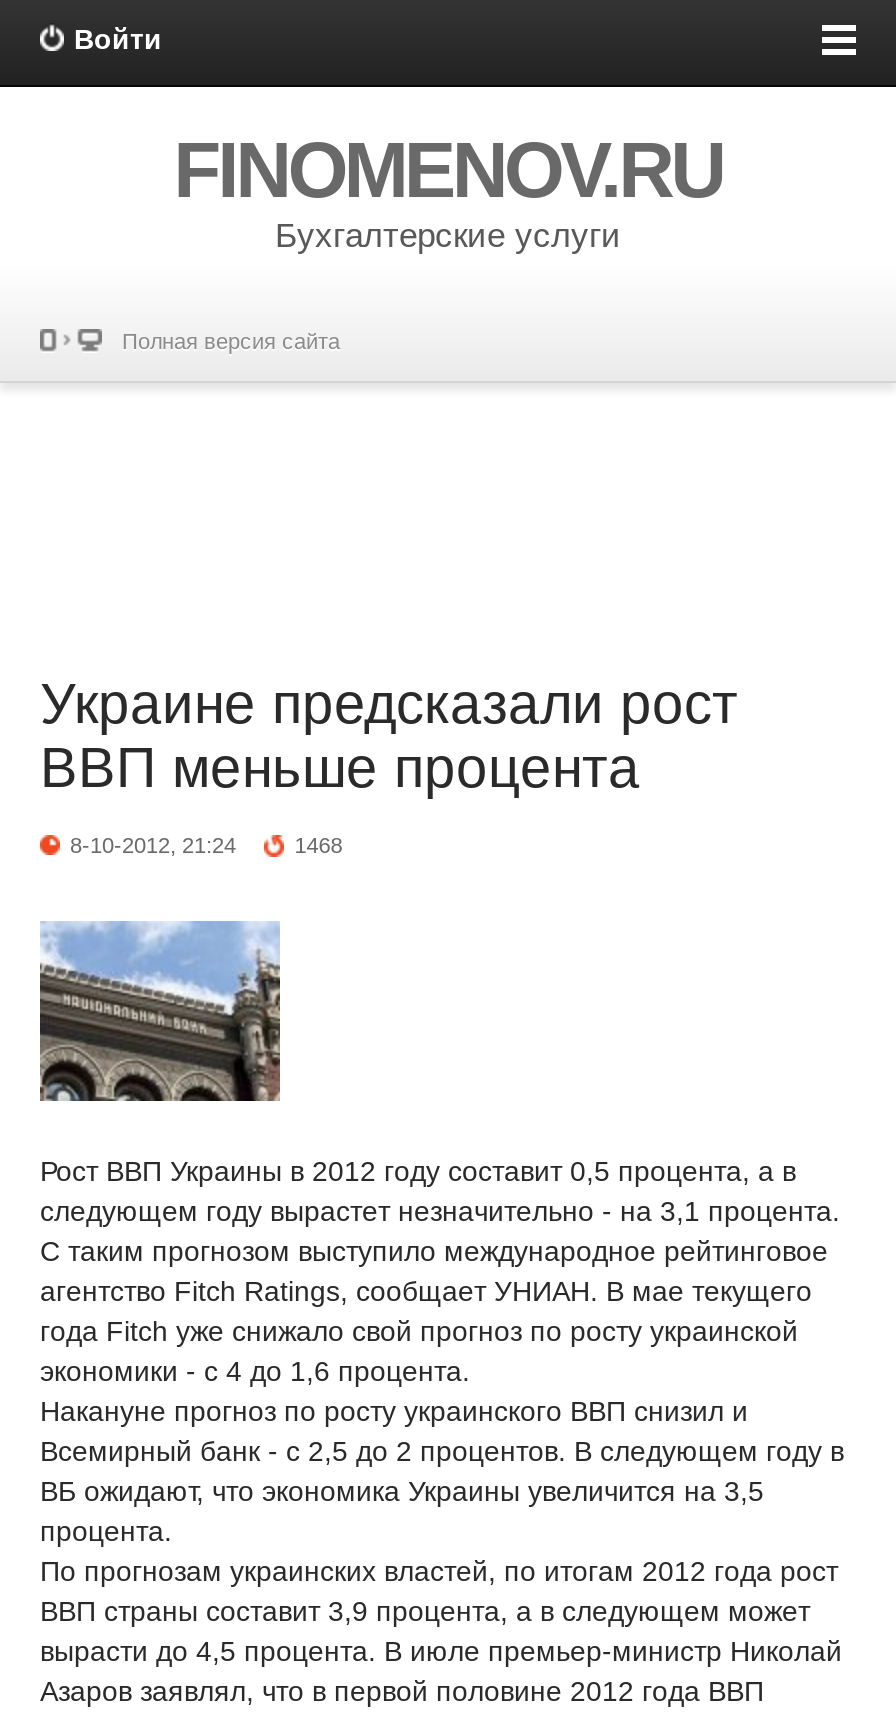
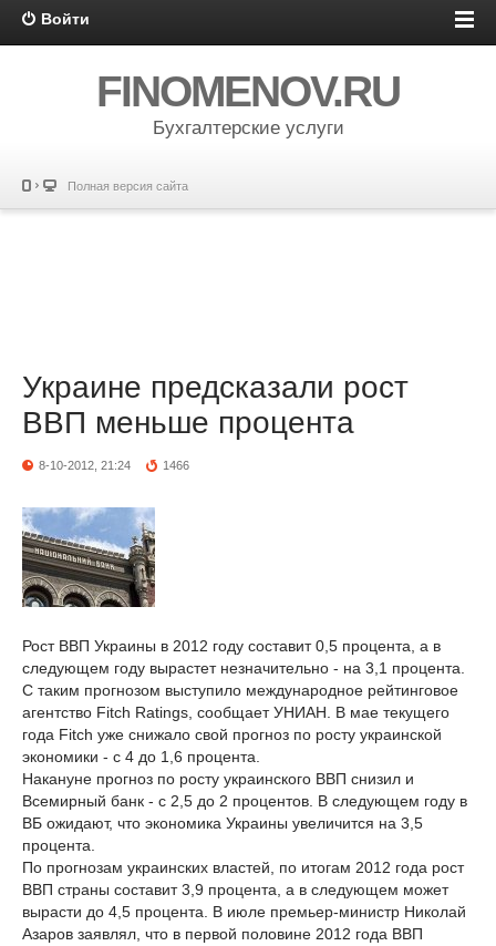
[294,833,342,857] 1468 -> [163,459,190,472] 1466

